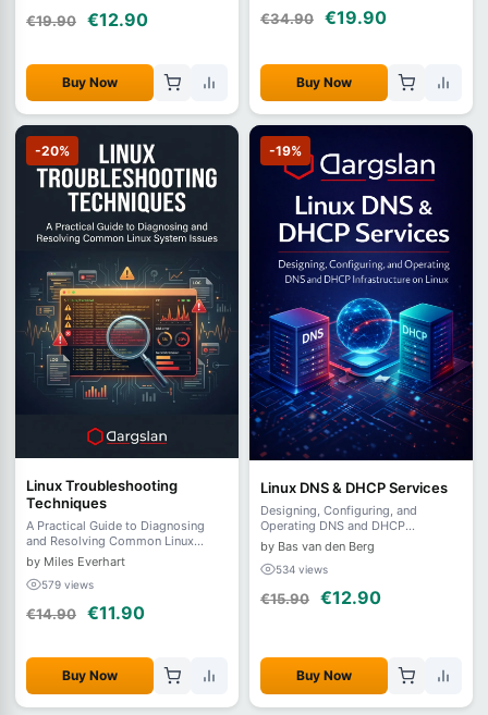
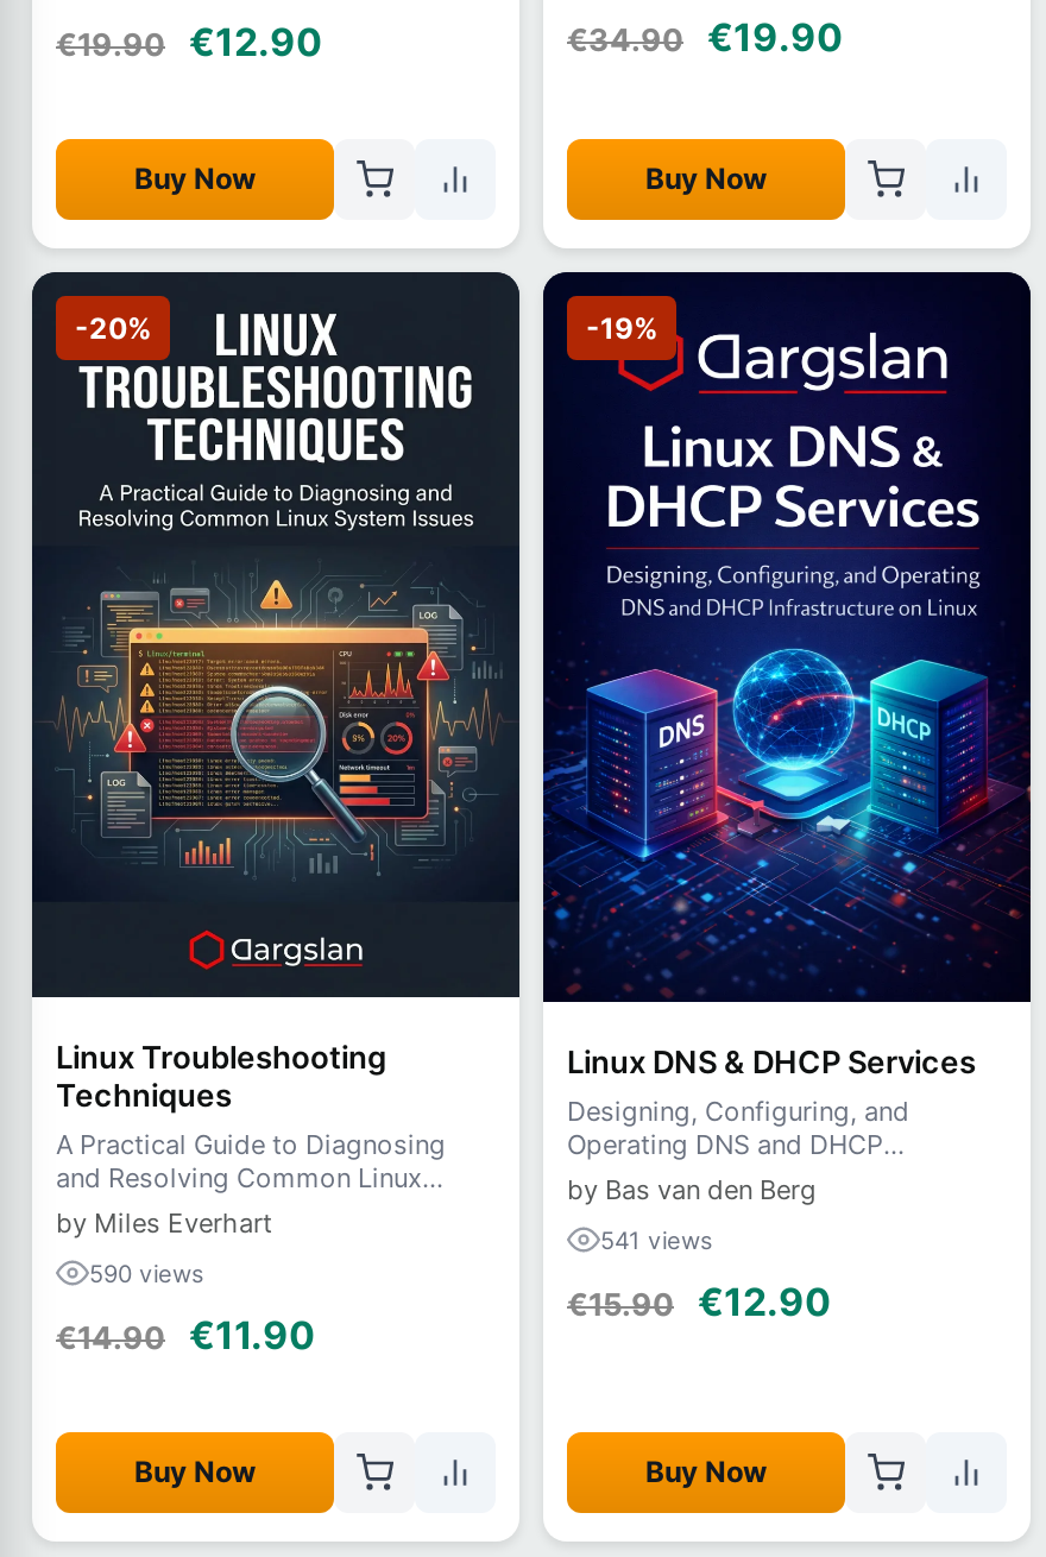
[276,563,328,576] 534 views -> [600,1225,712,1254] 541 views
[41,578,94,591] 579 views -> [89,1258,203,1287] 590 views

